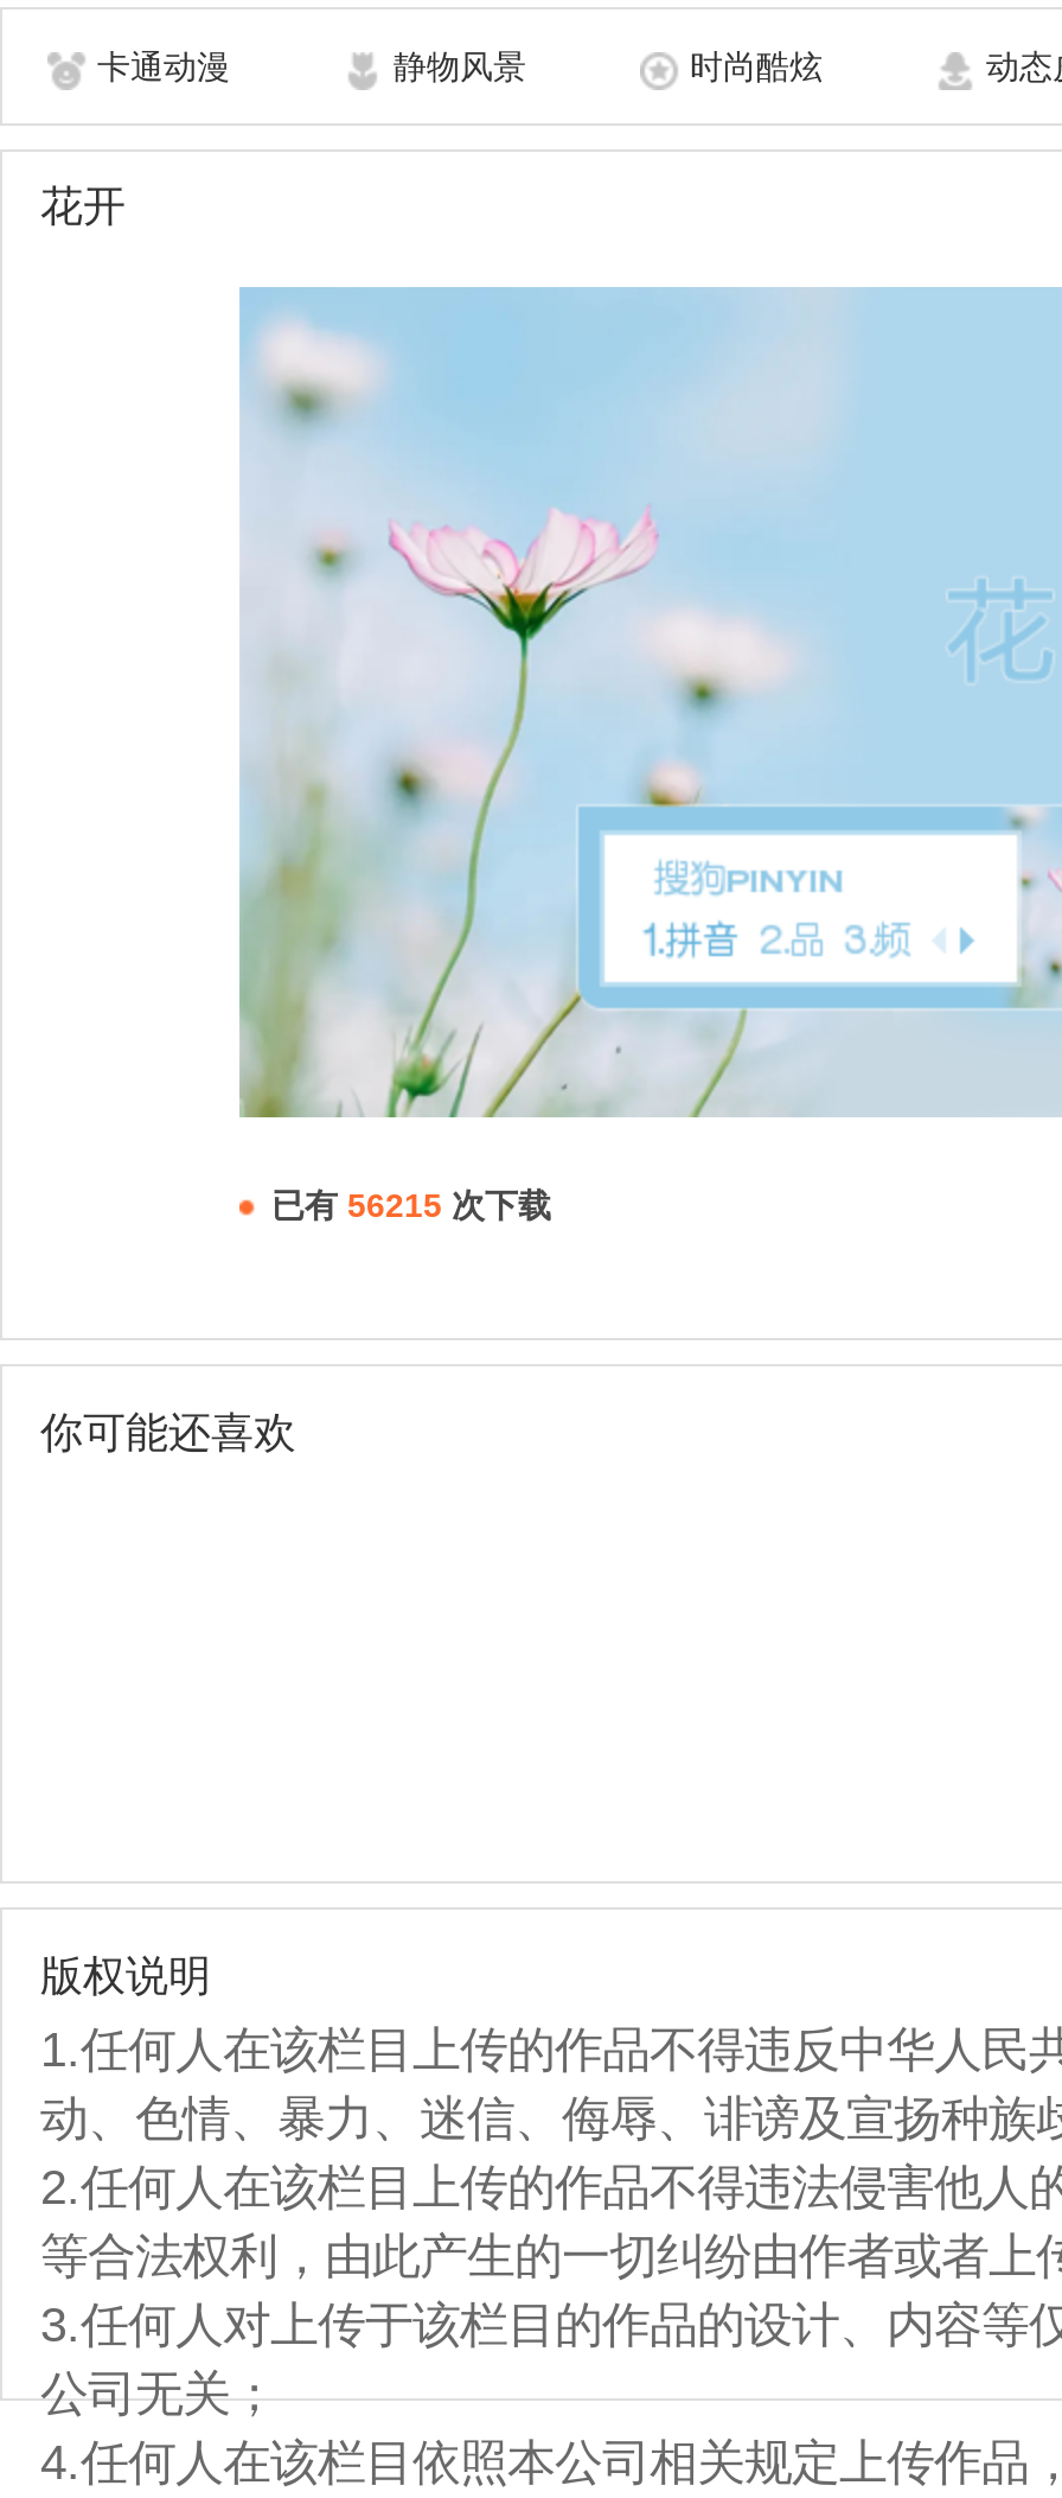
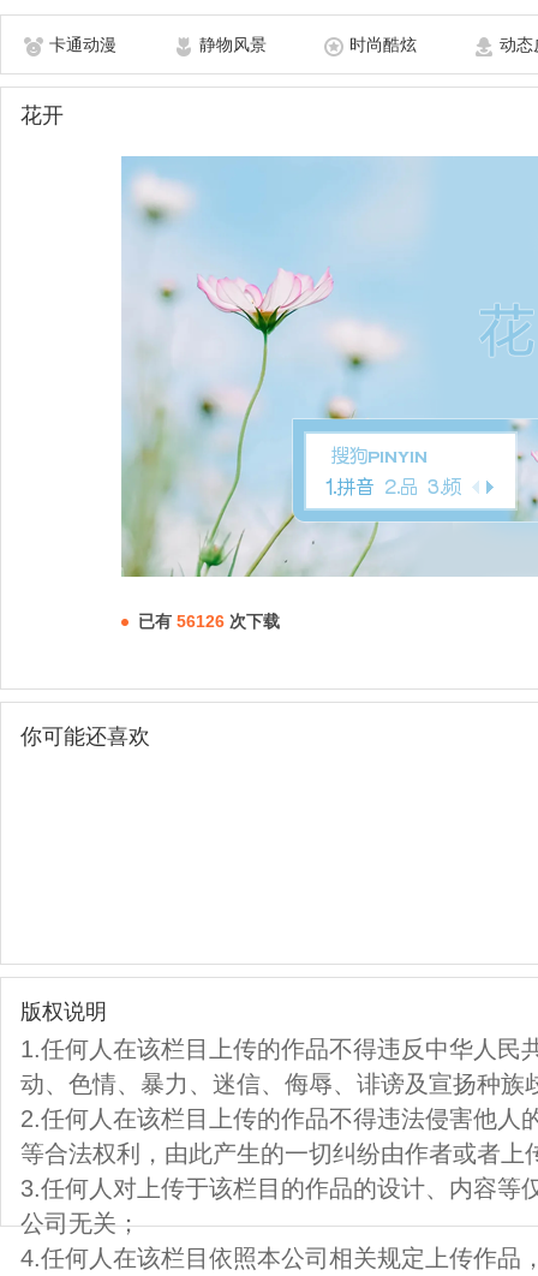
[271,1186,551,1224] 已有56215次下载 -> [138,612,279,631] 已有56126次下载

